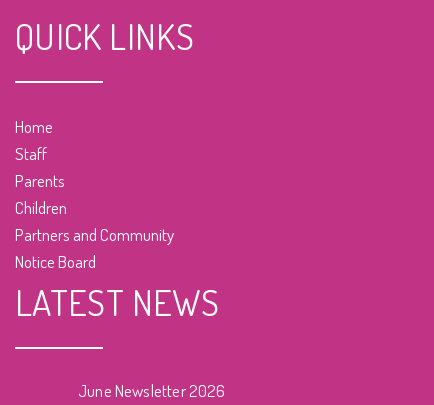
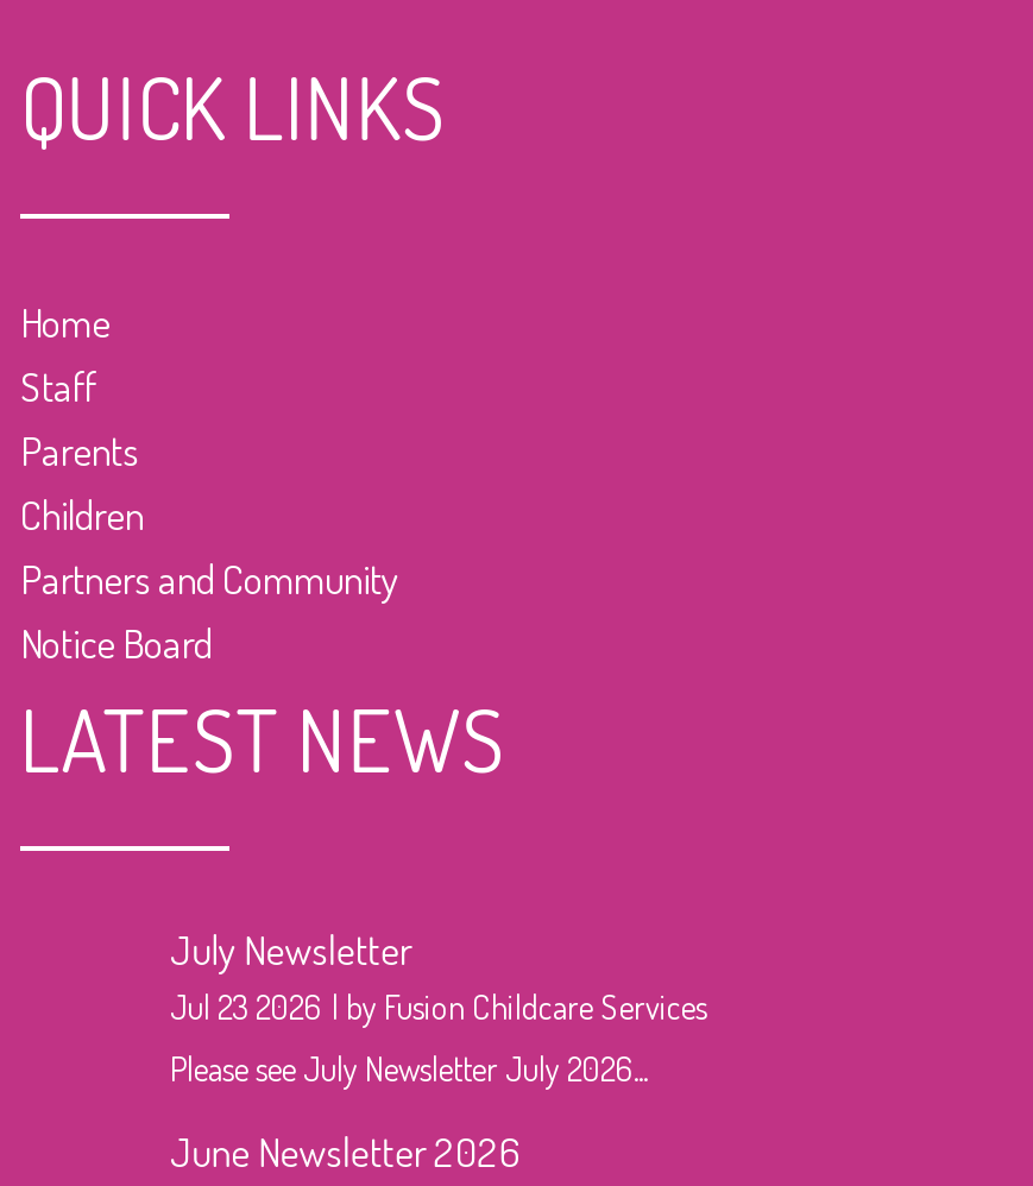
none -> [170,925,707,1089] July Newsletter | Jul 23 2026 by Fusion Childcare Services | Please see July Newsletter July 2026...

